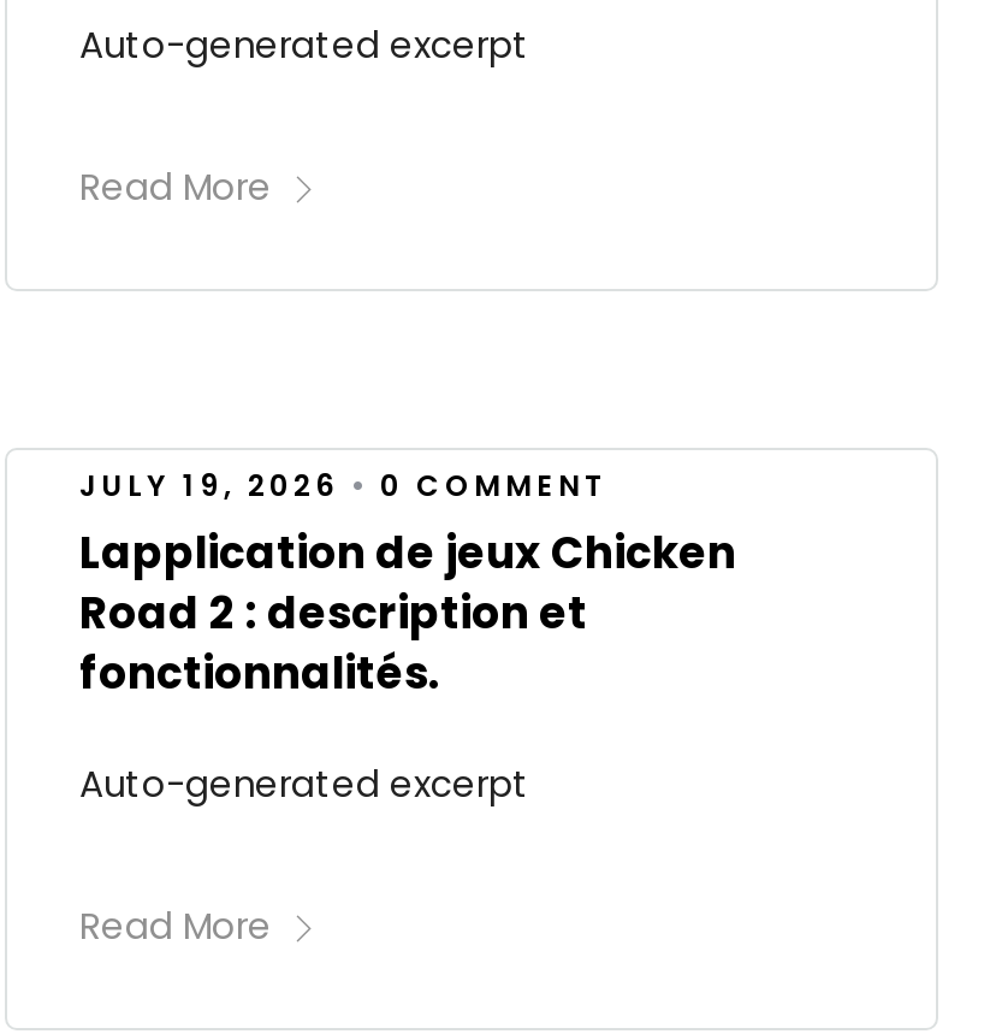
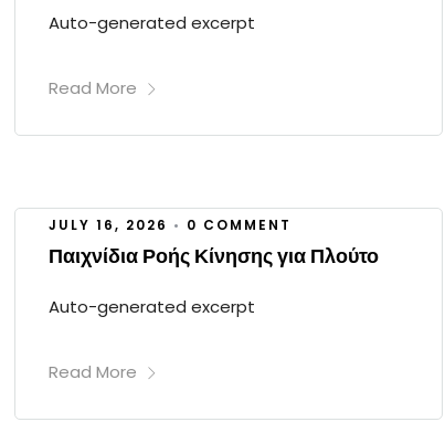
[79,465,736,703] JULY 19, 2026 • 0 COMMENT | Lapplication de jeux Chicken | Road 2 : description et | fonctionnalités. -> [49,215,379,270] JULY 16, 2026 • 0 COMMENT | Παιχνίδια Ροής Κίνησης για Πλούτο

